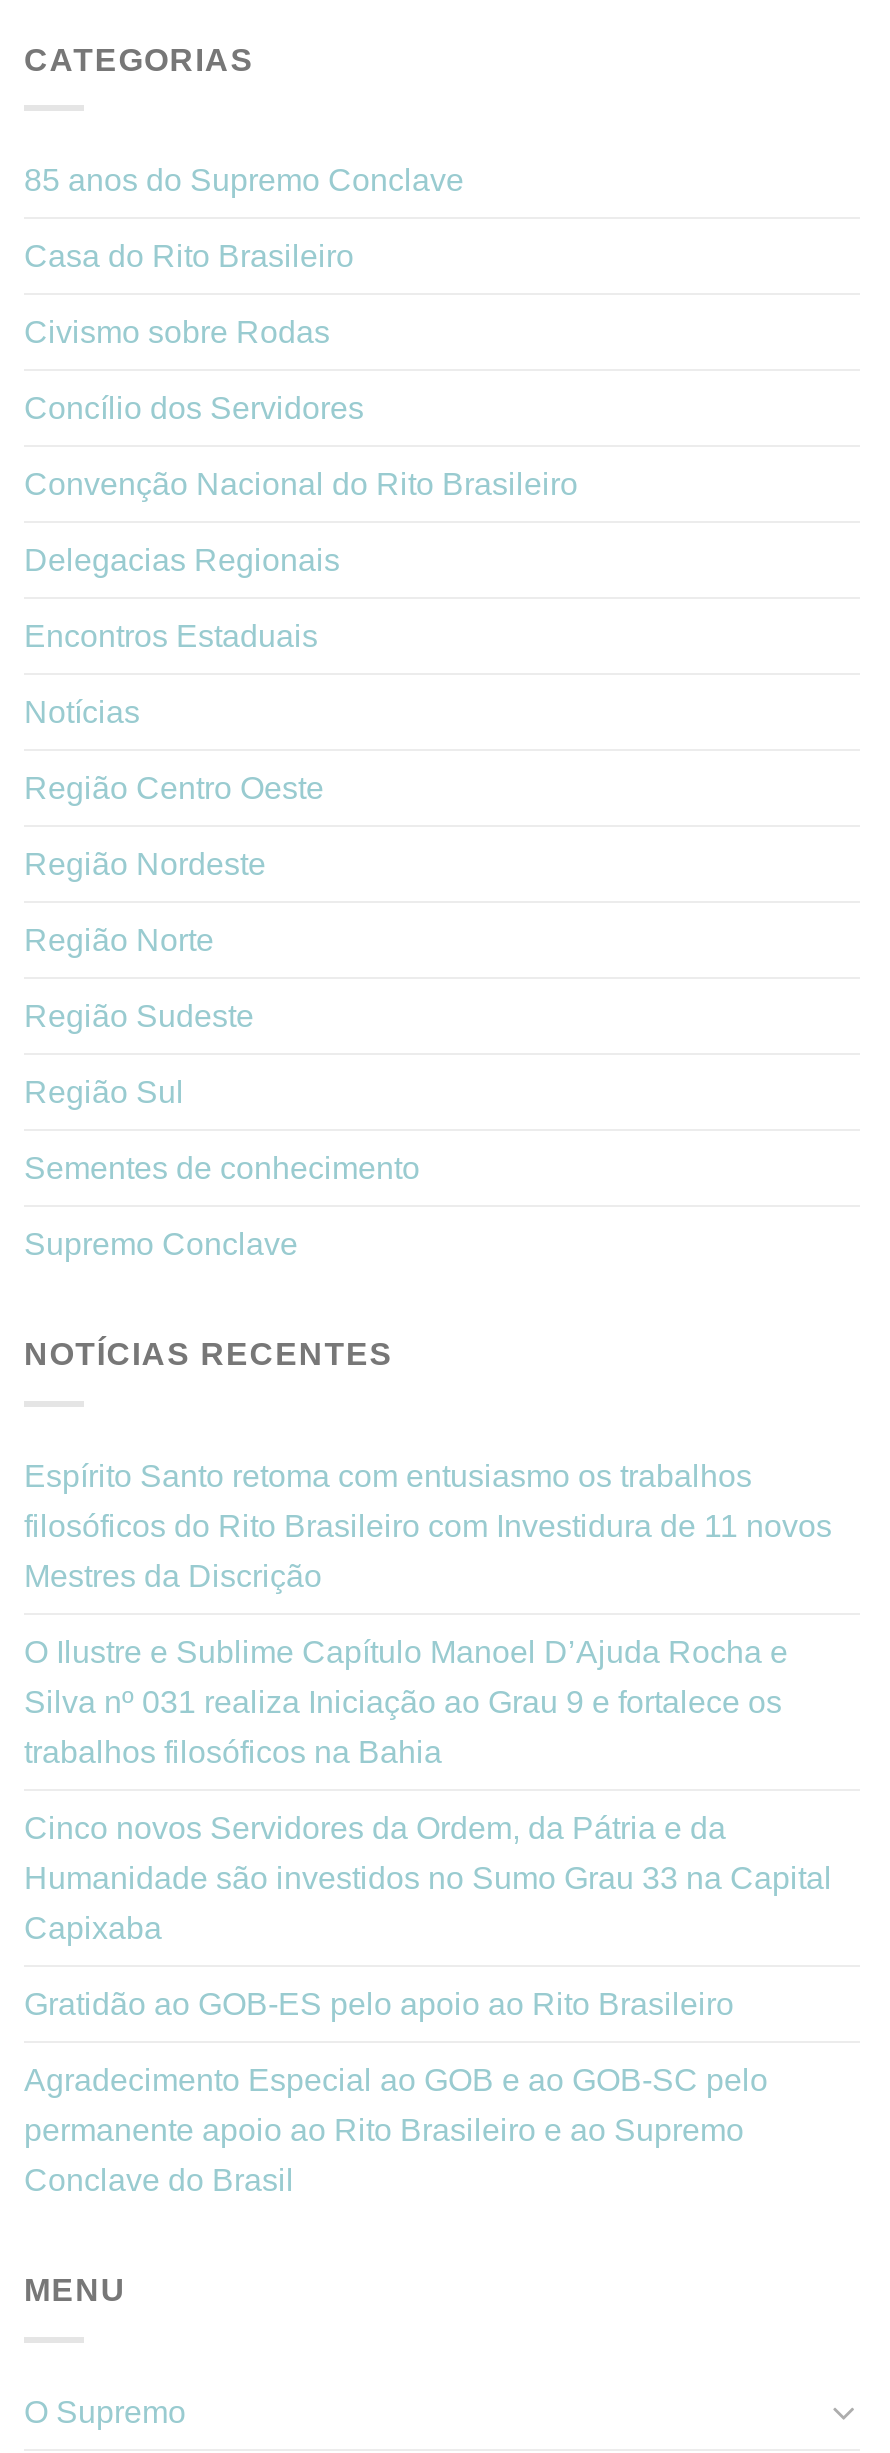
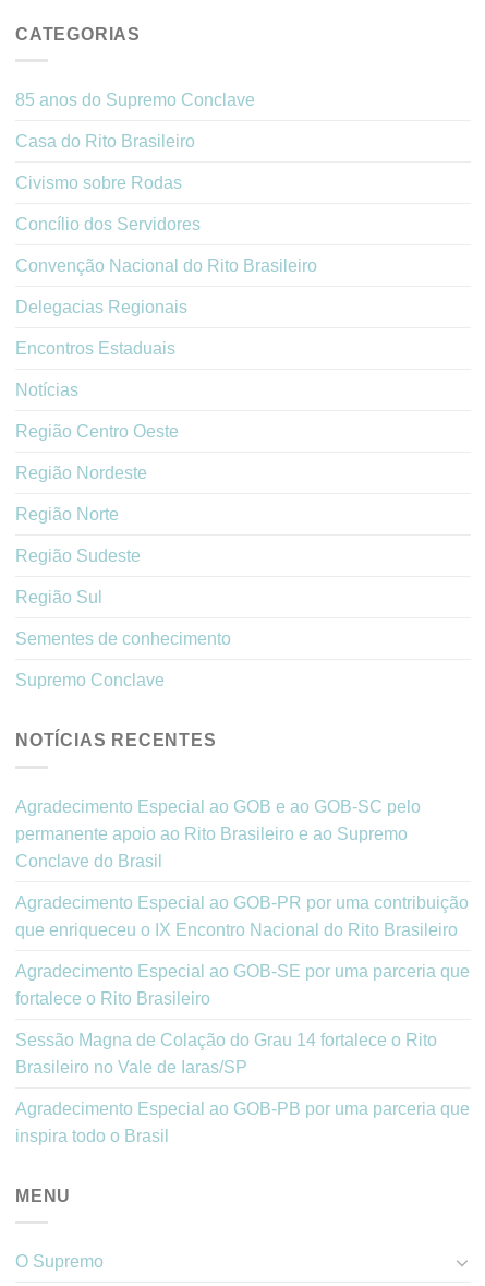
[24,1459,832,2021] Espírito Santo retoma com entusiasmo os trabalhos | filosóficos do Rito Brasileiro com Investidura de 11 novos | Mestres da Discrição | O Ilustre e Sublime Capítulo Manoel D’Ajuda Rocha e | Silva nº 031 realiza Iniciação ao Grau 9 e fortalece os | trabalhos filosóficos na Bahia | Cinco novos Servidores da Ordem, da Pátria e da | Humanidade são investidos no Sumo Grau 33 na Capital | Capixaba | Gratidão ao GOB-ES pelo apoio ao Rito Brasileiro -> none
moved [24,2063,768,2197] -> [15,797,421,870]: Agradecimento Especial ao GOB e ao GOB-SC pelo | permanente apoio ao Rito Brasileiro e ao Supremo | Conclave do Brasil
none -> [15,893,470,1145] Agradecimento Especial ao GOB-PR por uma contribuição | que enriqueceu o IX Encontro Nacional do Rito Brasileiro | Agradecimento Especial ao GOB-SE por uma parceria que | fortalece o Rito Brasileiro | Sessão Magna de Colação do Grau 14 fortalece o Rito | Brasileiro no Vale de Iaras/SP | Agradecimento Especial ao GOB-PB por uma parceria que | inspira todo o Brasil

